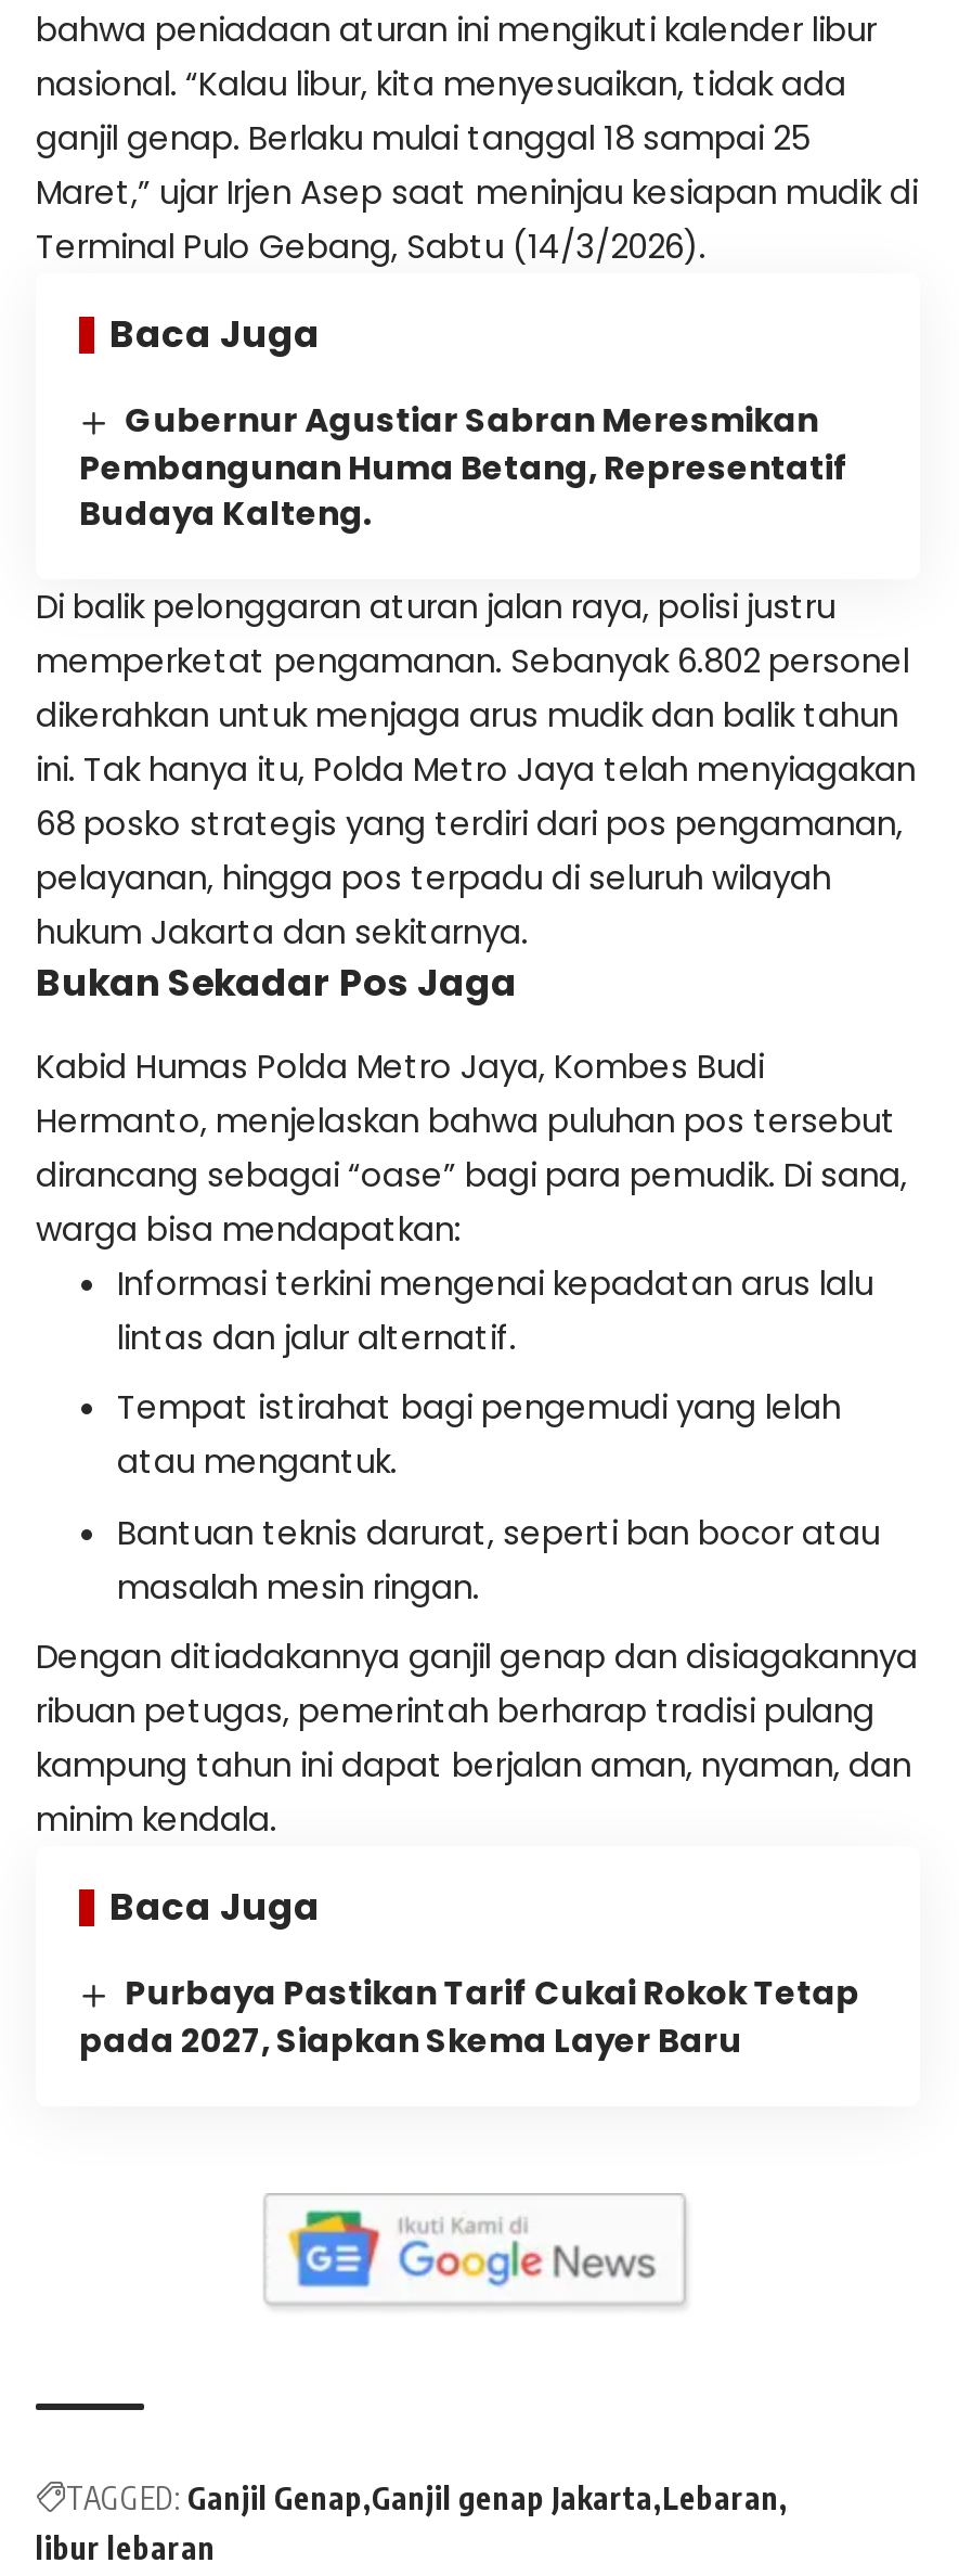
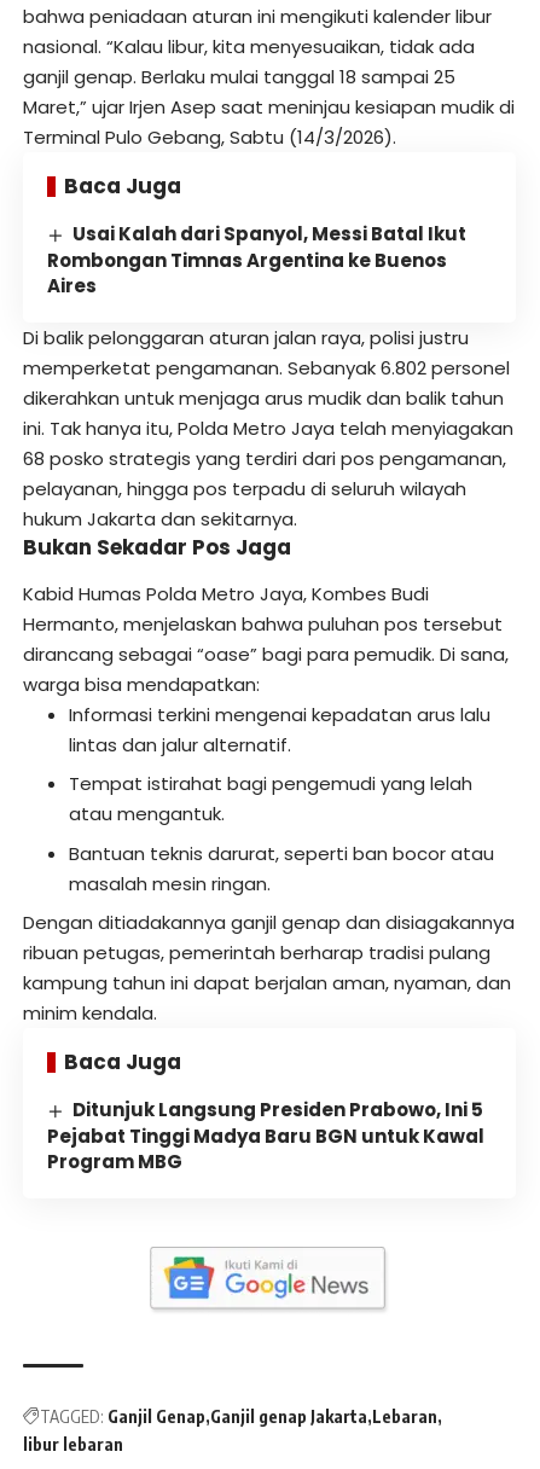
[79,397,848,536] Gubernur Agustiar Sabran Meresmikan | Pembangunan Huma Betang, Representatif | Budaya Kalteng. -> [47,221,466,298] Usai Kalah dari Spanyol, Messi Batal Ikut | Rombongan Timnas Argentina ke Buenos | Aires
[79,1970,860,2063] Purbaya Pastikan Tarif Cukai Rokok Tetap | pada 2027, Siapkan Skema Layer Baru -> [47,1097,484,1174] Ditunjuk Langsung Presiden Prabowo, Ini 5 | Pejabat Tinggi Madya Baru BGN untuk Kawal | Program MBG

